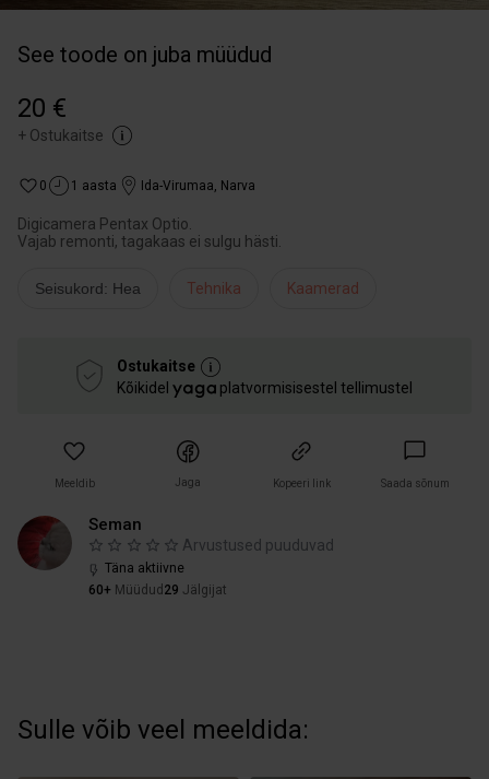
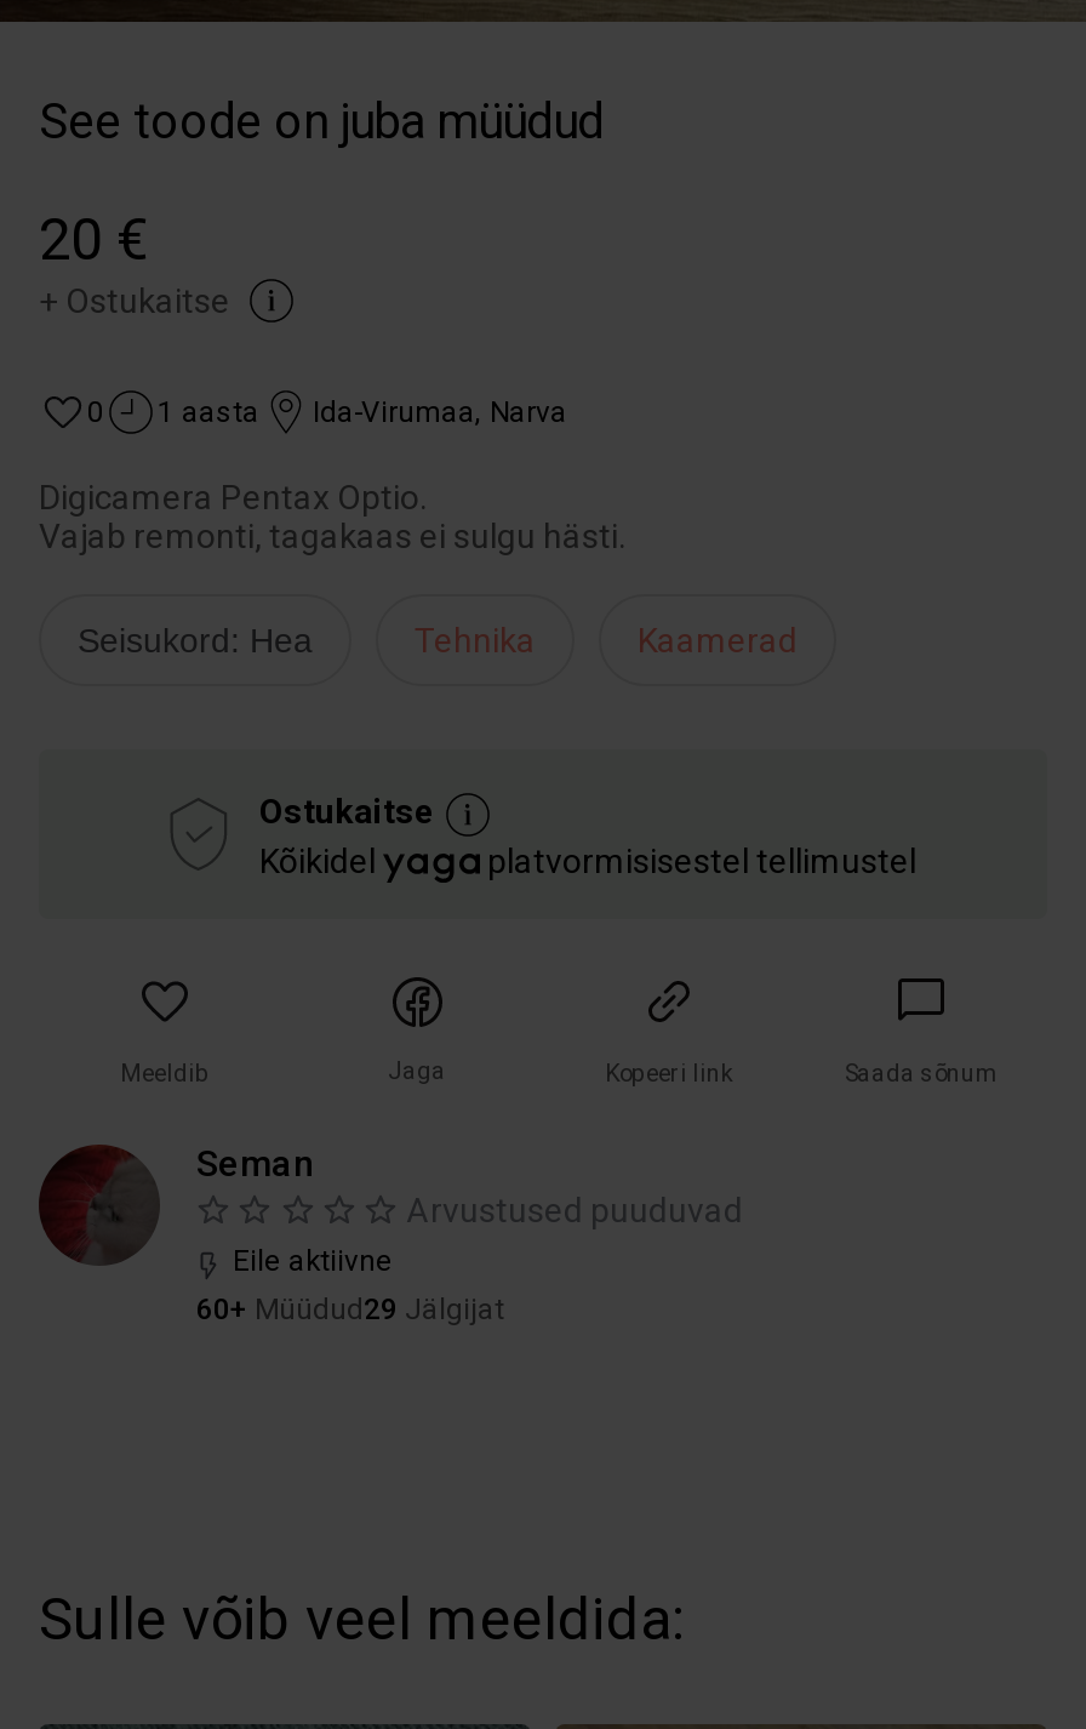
[105,560,184,576] Täna aktiivne -> [233,1244,393,1278] Eile aktiivne

